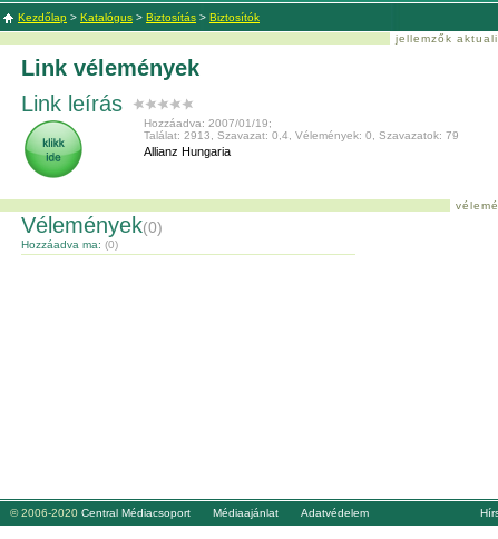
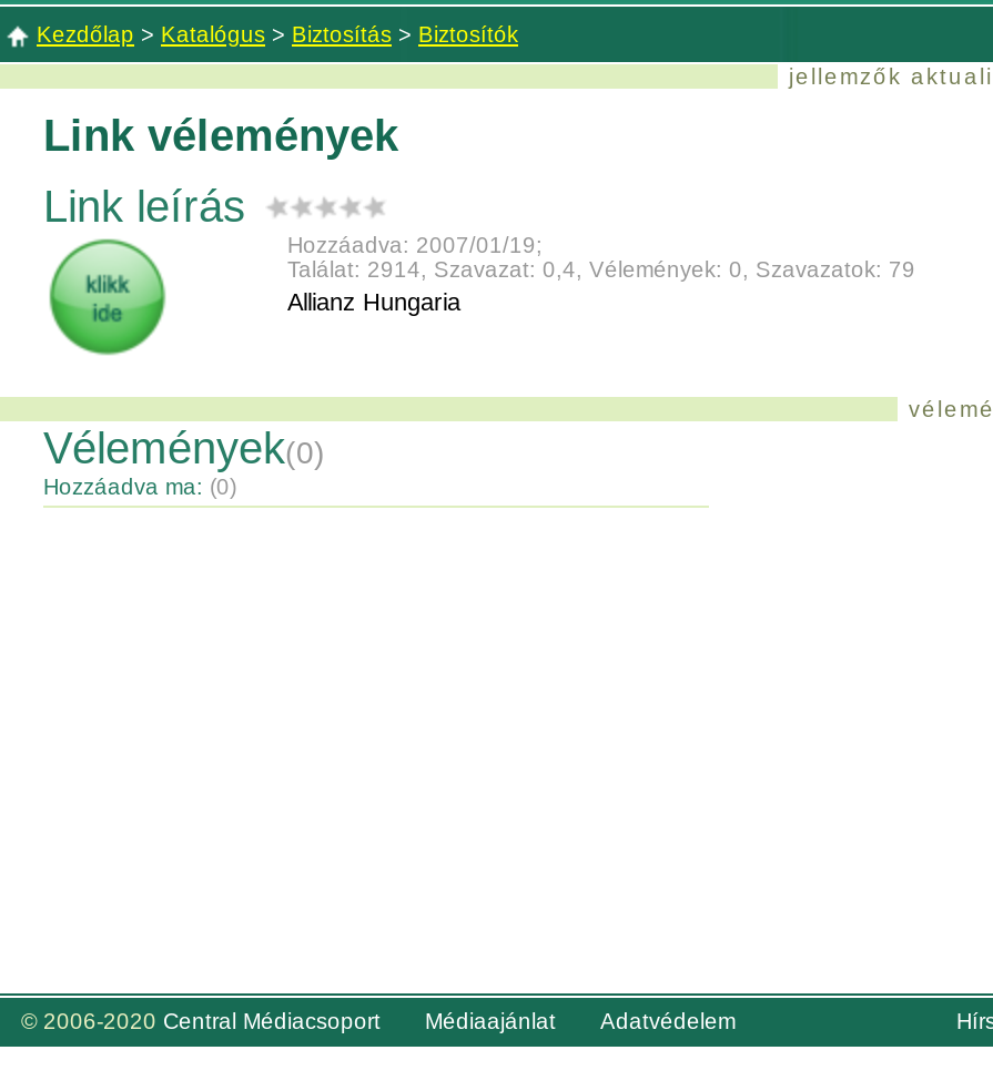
[144,129,459,141] Találat: 2913, Szavazat: 0,4, Vélemények: 0, Szavazatok: 79 -> [287,257,915,282] Találat: 2914, Szavazat: 0,4, Vélemények: 0, Szavazatok: 79

